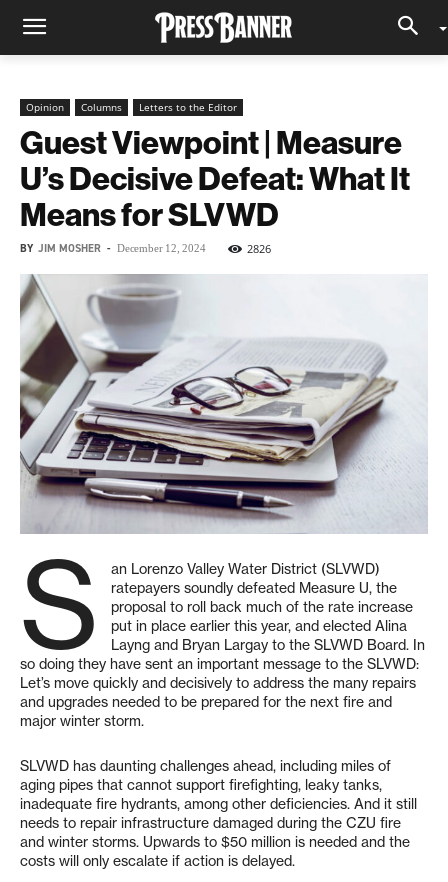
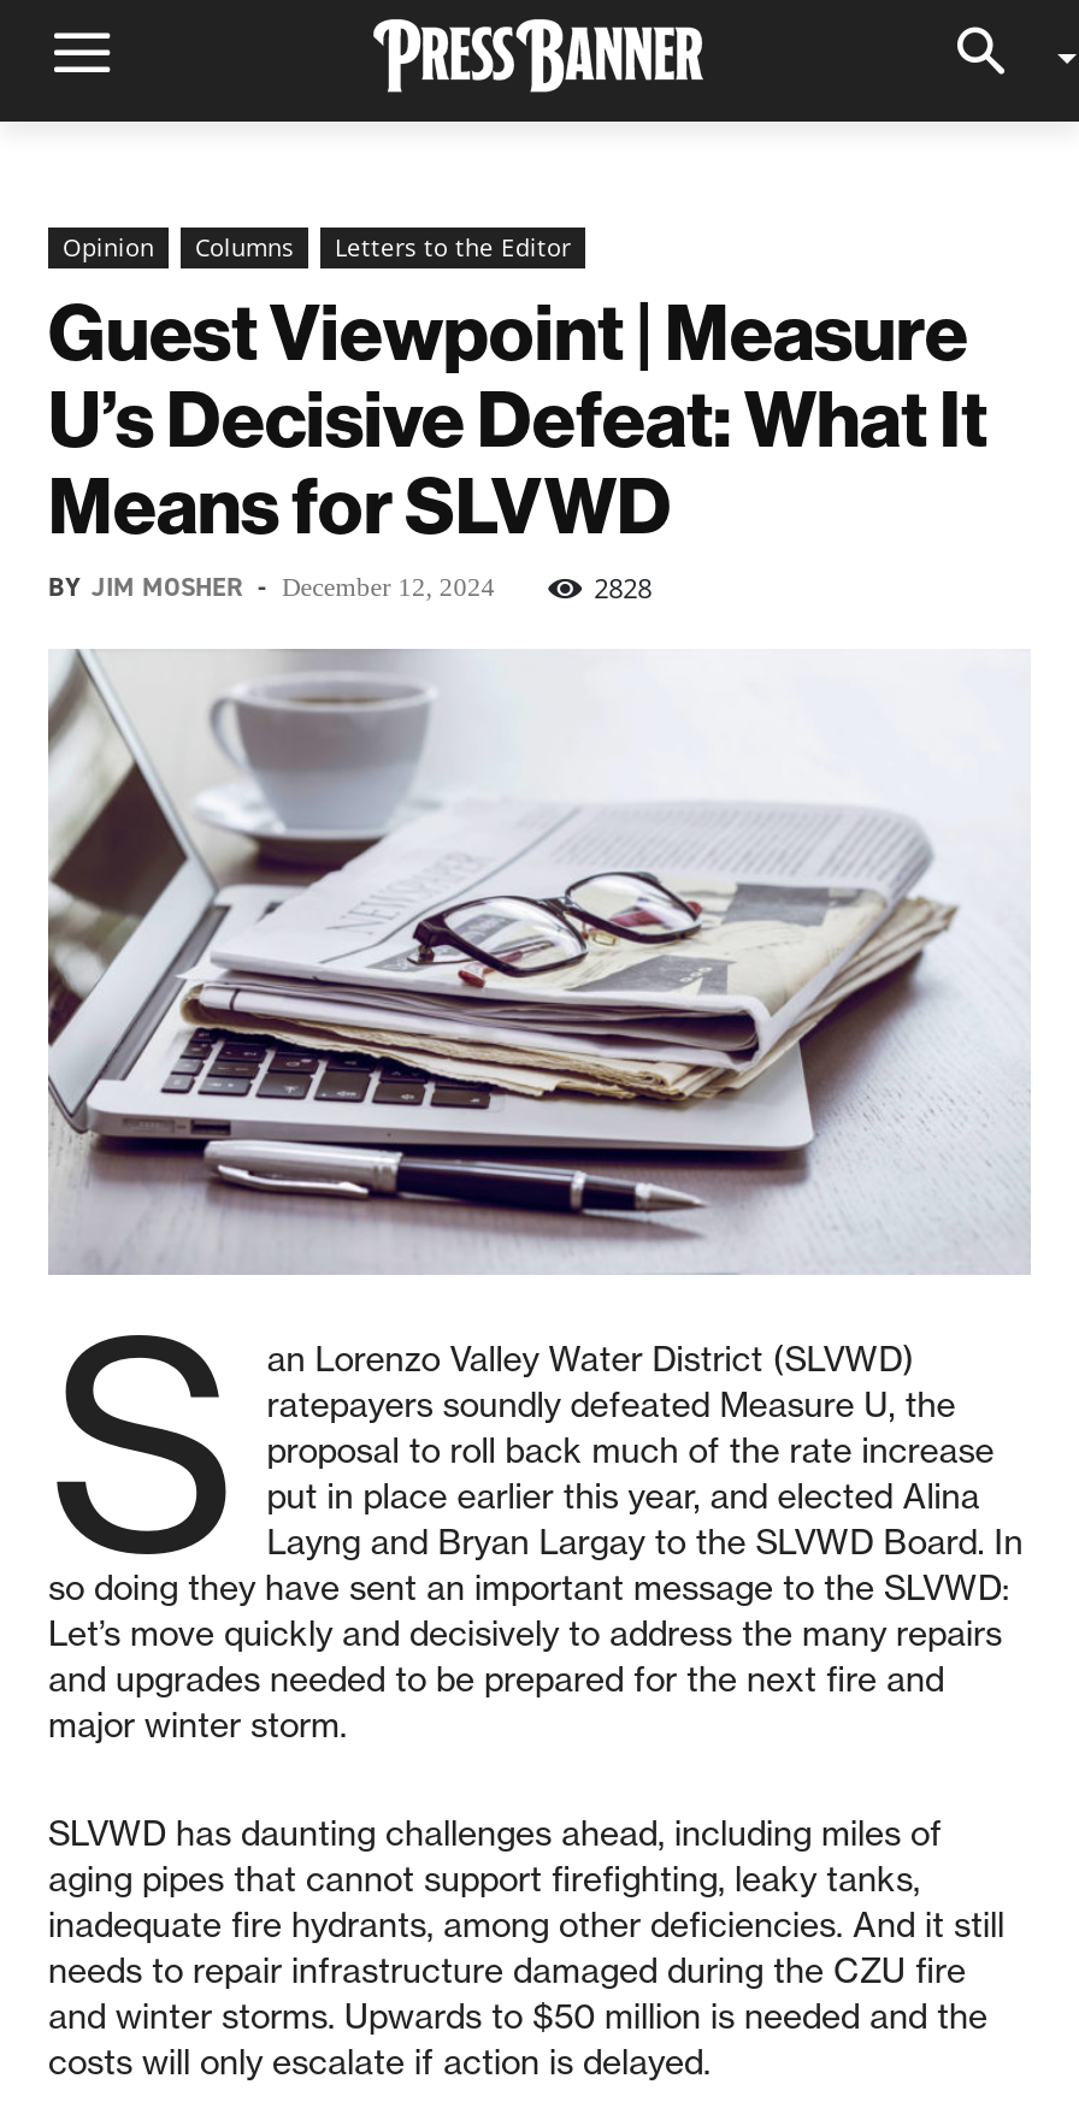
[247,241,271,256] 2826 -> [594,569,652,606] 2828

